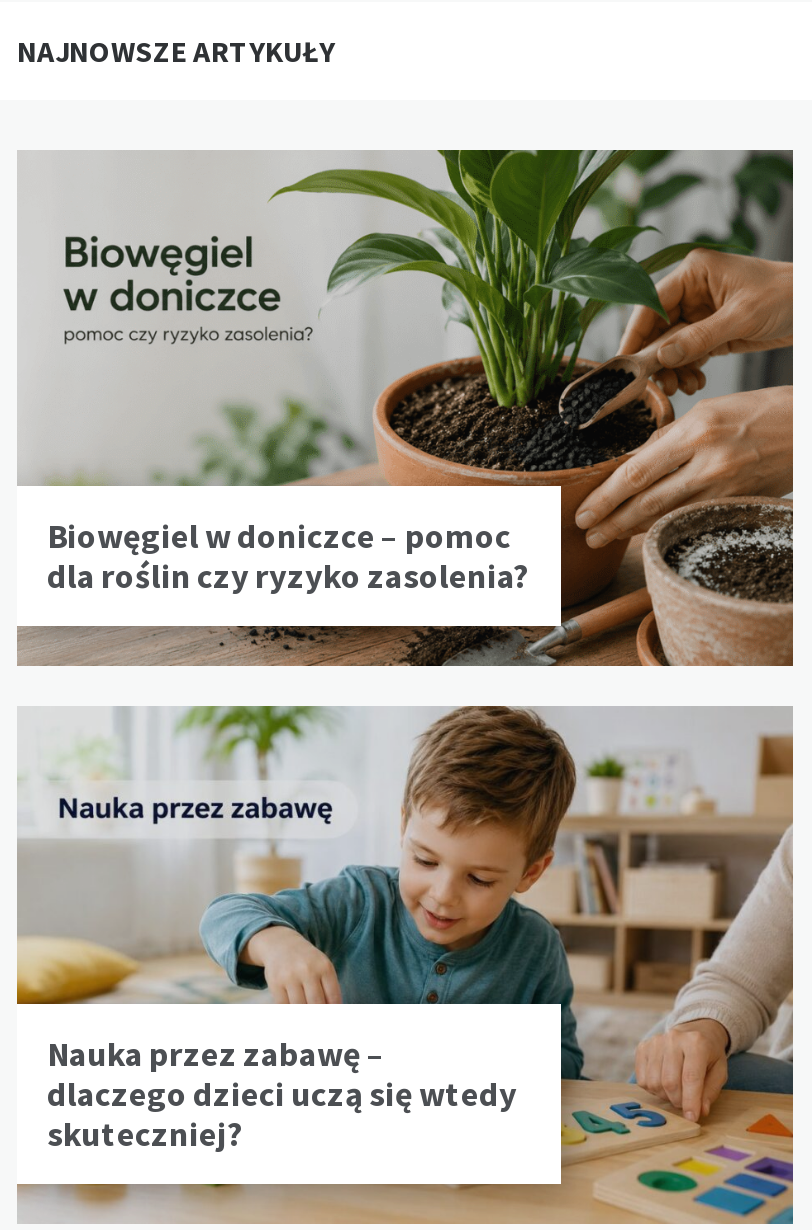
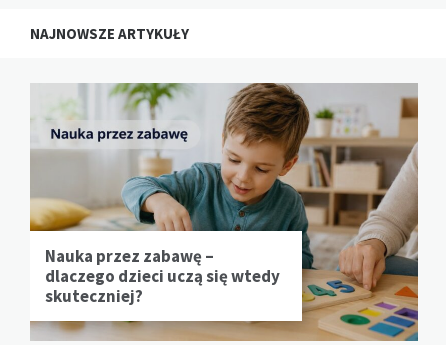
[17,148,795,668] [image] | Biowęgiel w doniczce – pomoc | dla roślin czy ryzyko zasolenia? -> none

